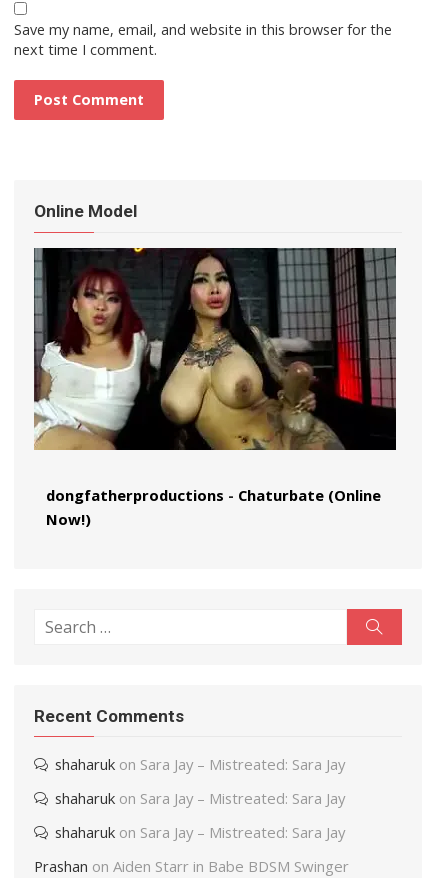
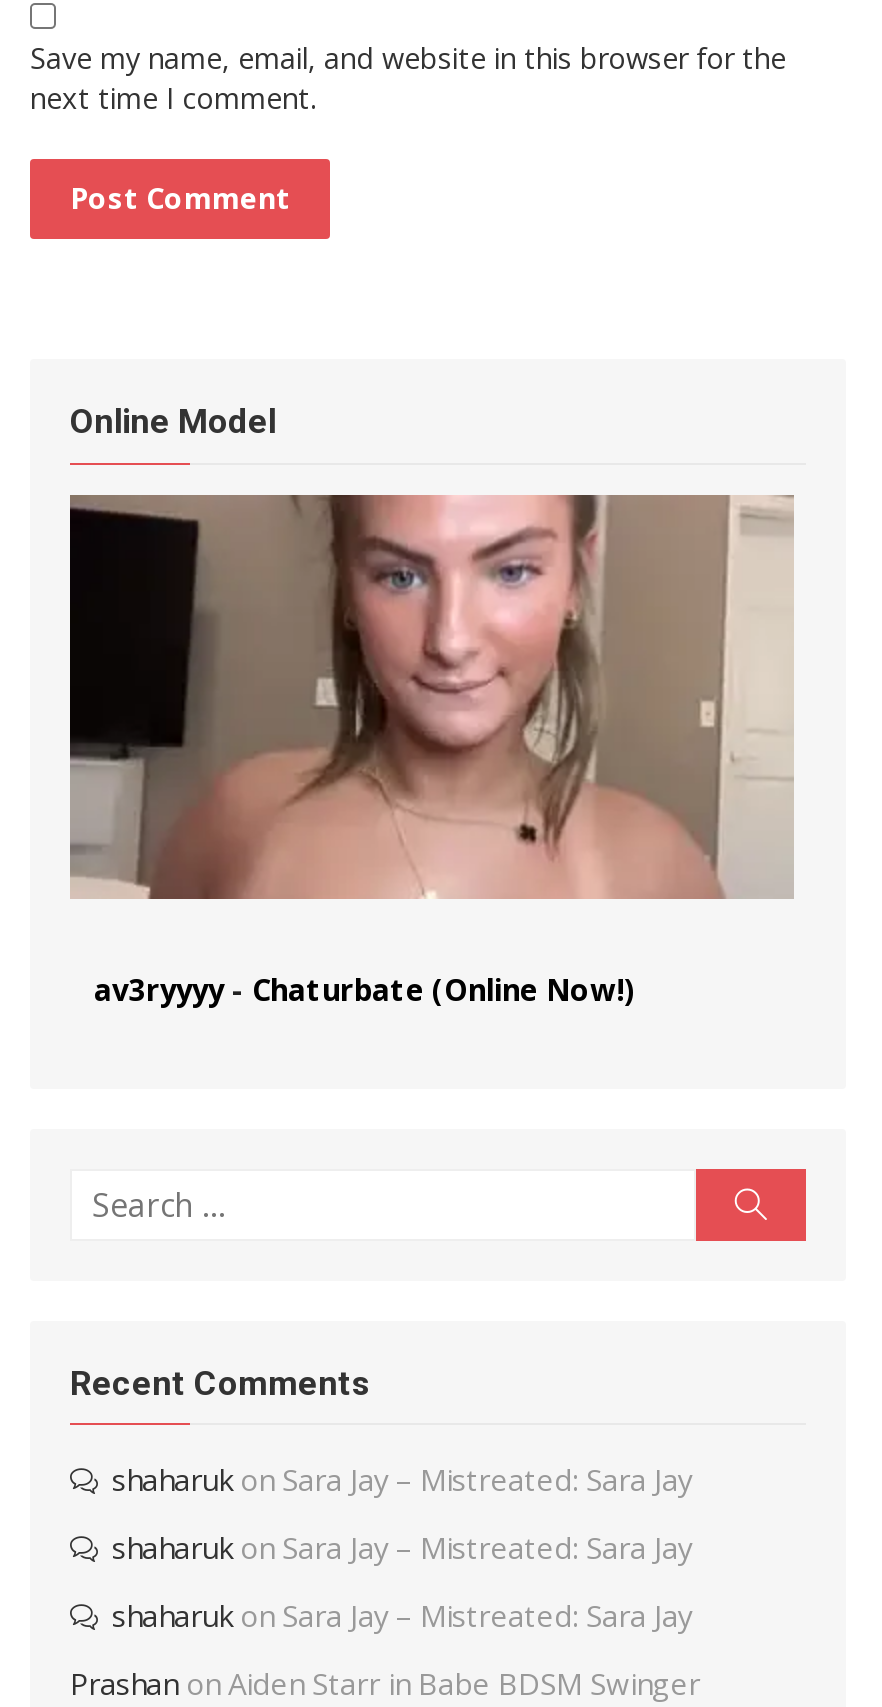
[34,247,397,529] [image] | dongfatherproductions - Chaturbate (Online | Now!) -> [68,493,794,1009] [image] | av3ryyyy - Chaturbate (Online Now!)

